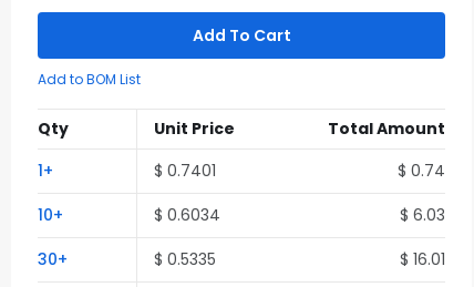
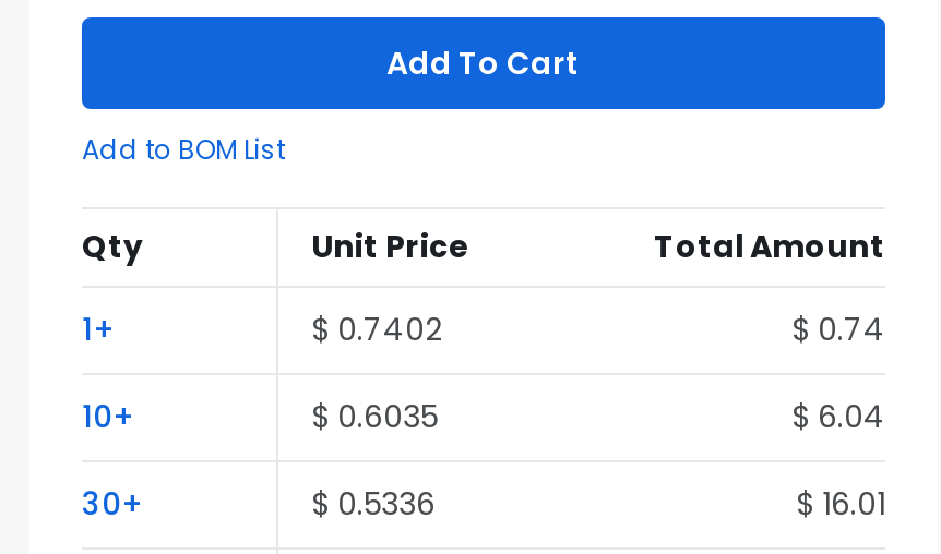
[154,160,216,182] $ 0.7401 -> [311,308,442,351] $ 0.7402
[154,204,220,226] $ 0.6034 -> [311,395,438,438] $ 0.6035
[400,204,445,226] $ 6.03 -> [791,395,885,438] $ 6.04
[154,248,216,270] $ 0.5335 -> [311,482,436,526] $ 0.5336

